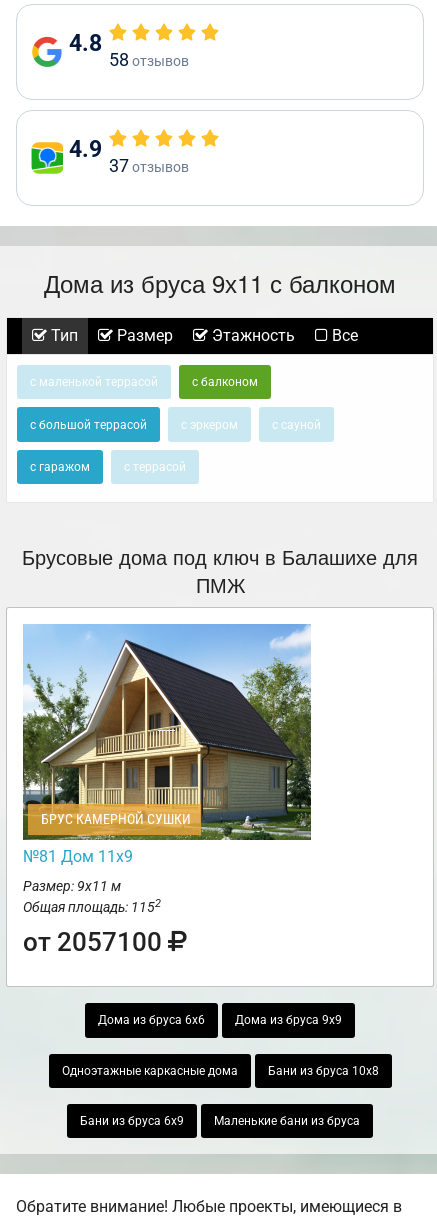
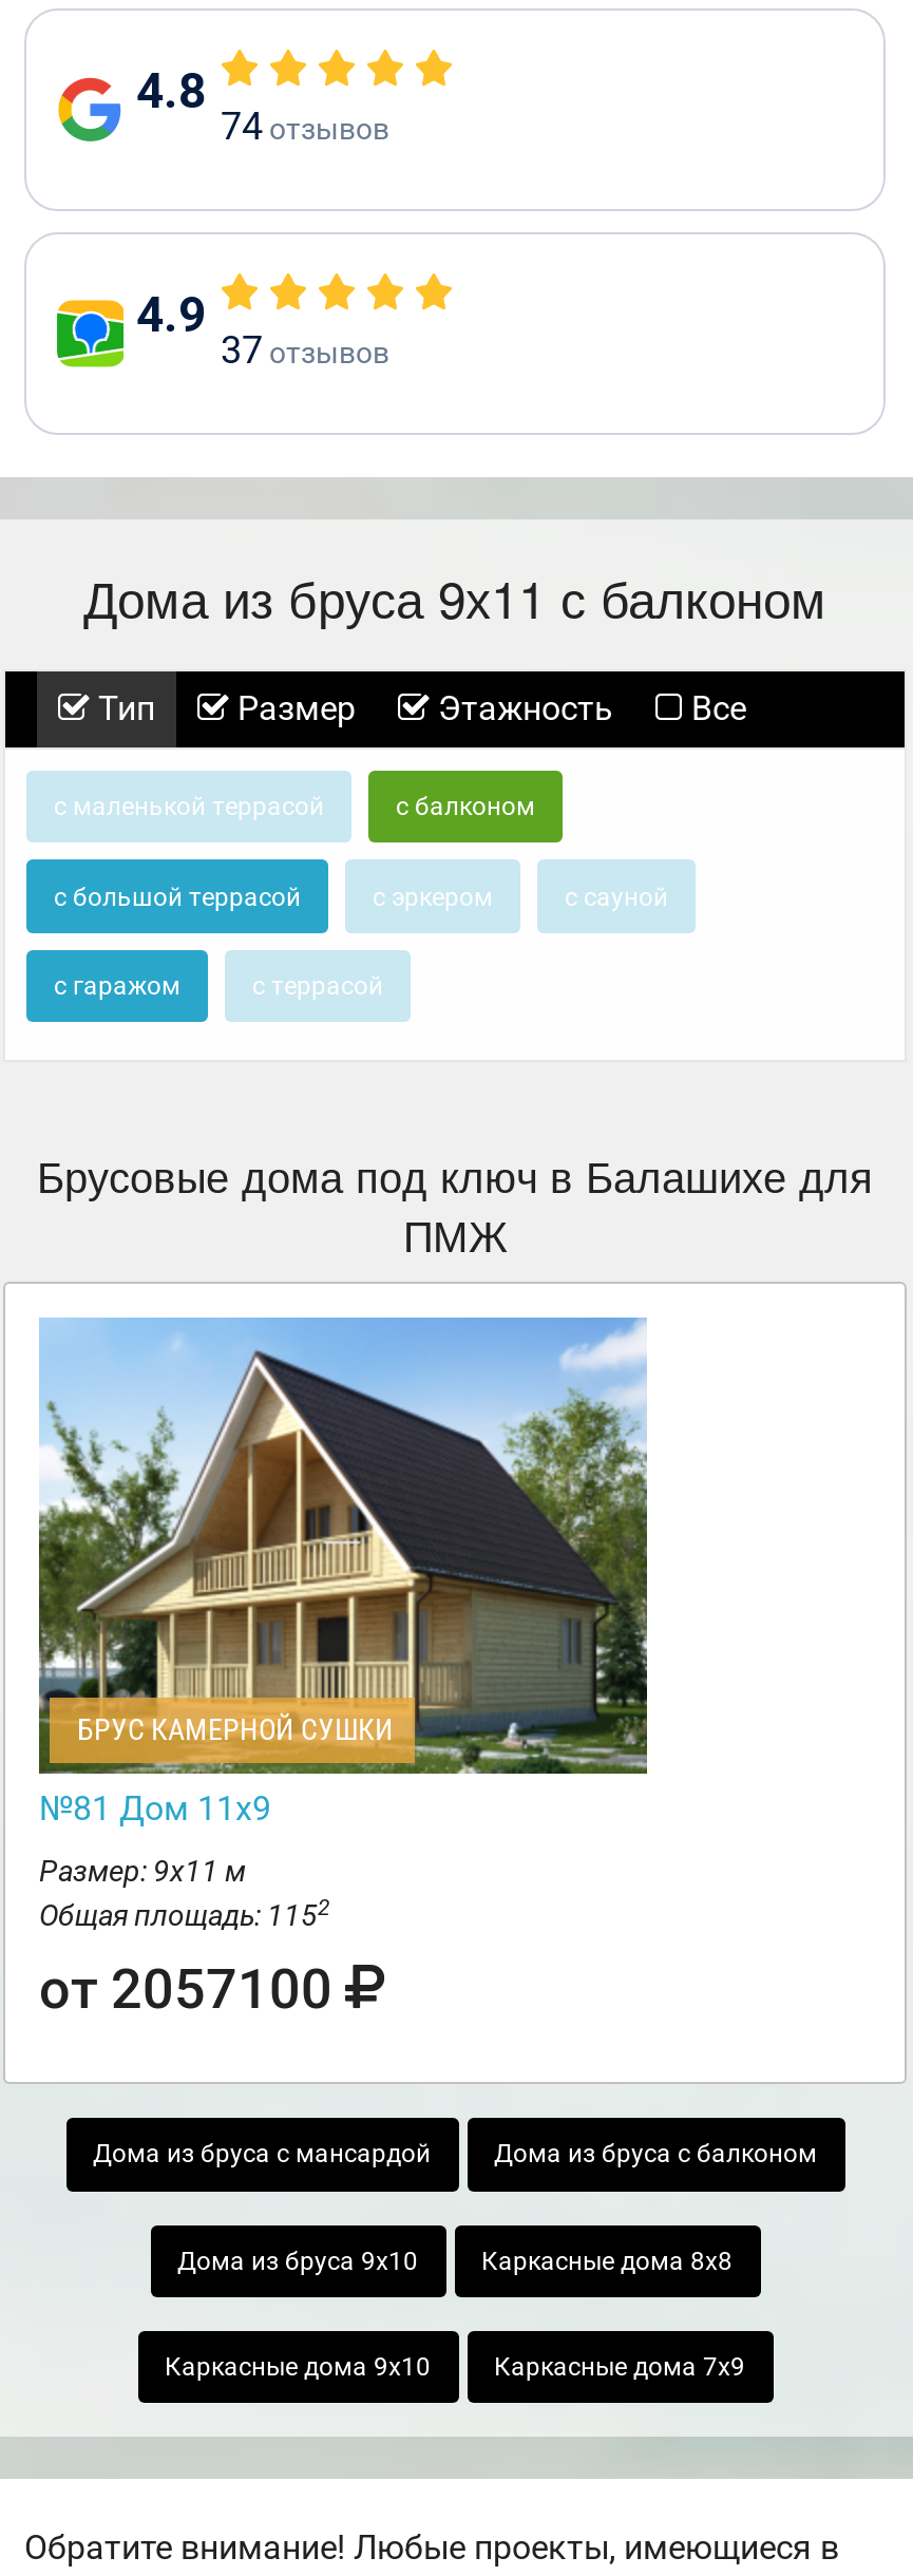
[109,49,189,70] 58отзывов -> [221,103,389,148] 74отзывов
[98,1013,342,1027] Дома из бруса 6х6 | Дома из бруса 9х9 -> [93,2140,817,2169] Дома из бруса с мансардой | Дома из бруса с балконом
[61,1064,378,1078] Одноэтажные каркасные дома | Бани из бруса 10х8 -> [177,2246,733,2276] Дома из бруса 9х10 | Каркасные дома 8х8
[80,1114,360,1128] Бани из бруса 6х9 | Маленькие бани из бруса -> [165,2352,745,2382] Каркасные дома 9х10 | Каркасные дома 7х9

